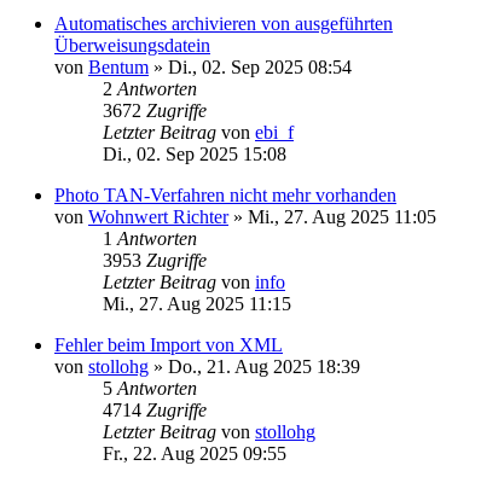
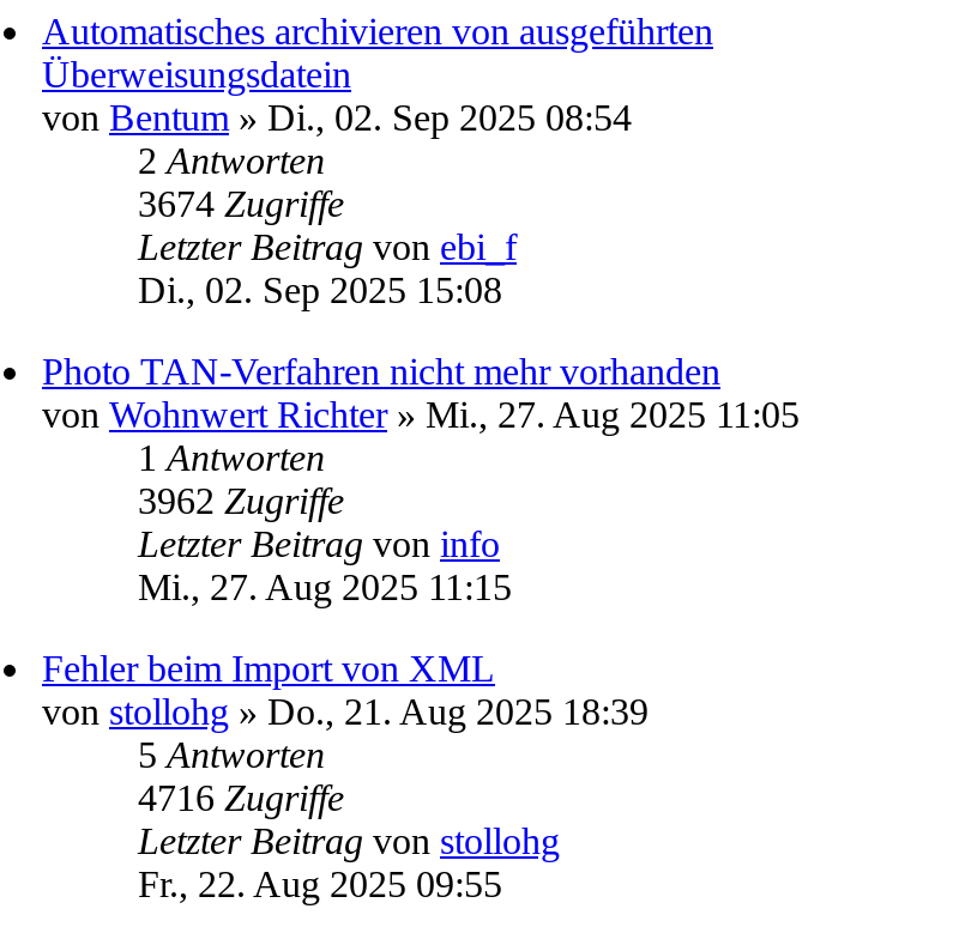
[103,100,207,121] 3672 Zugriffe -> [138,183,344,224] 3674 Zugriffe
[103,250,207,270] 3953 Zugriffe -> [138,480,344,521] 3962 Zugriffe
[103,400,207,420] 4714 Zugriffe -> [138,777,344,818] 4716 Zugriffe

